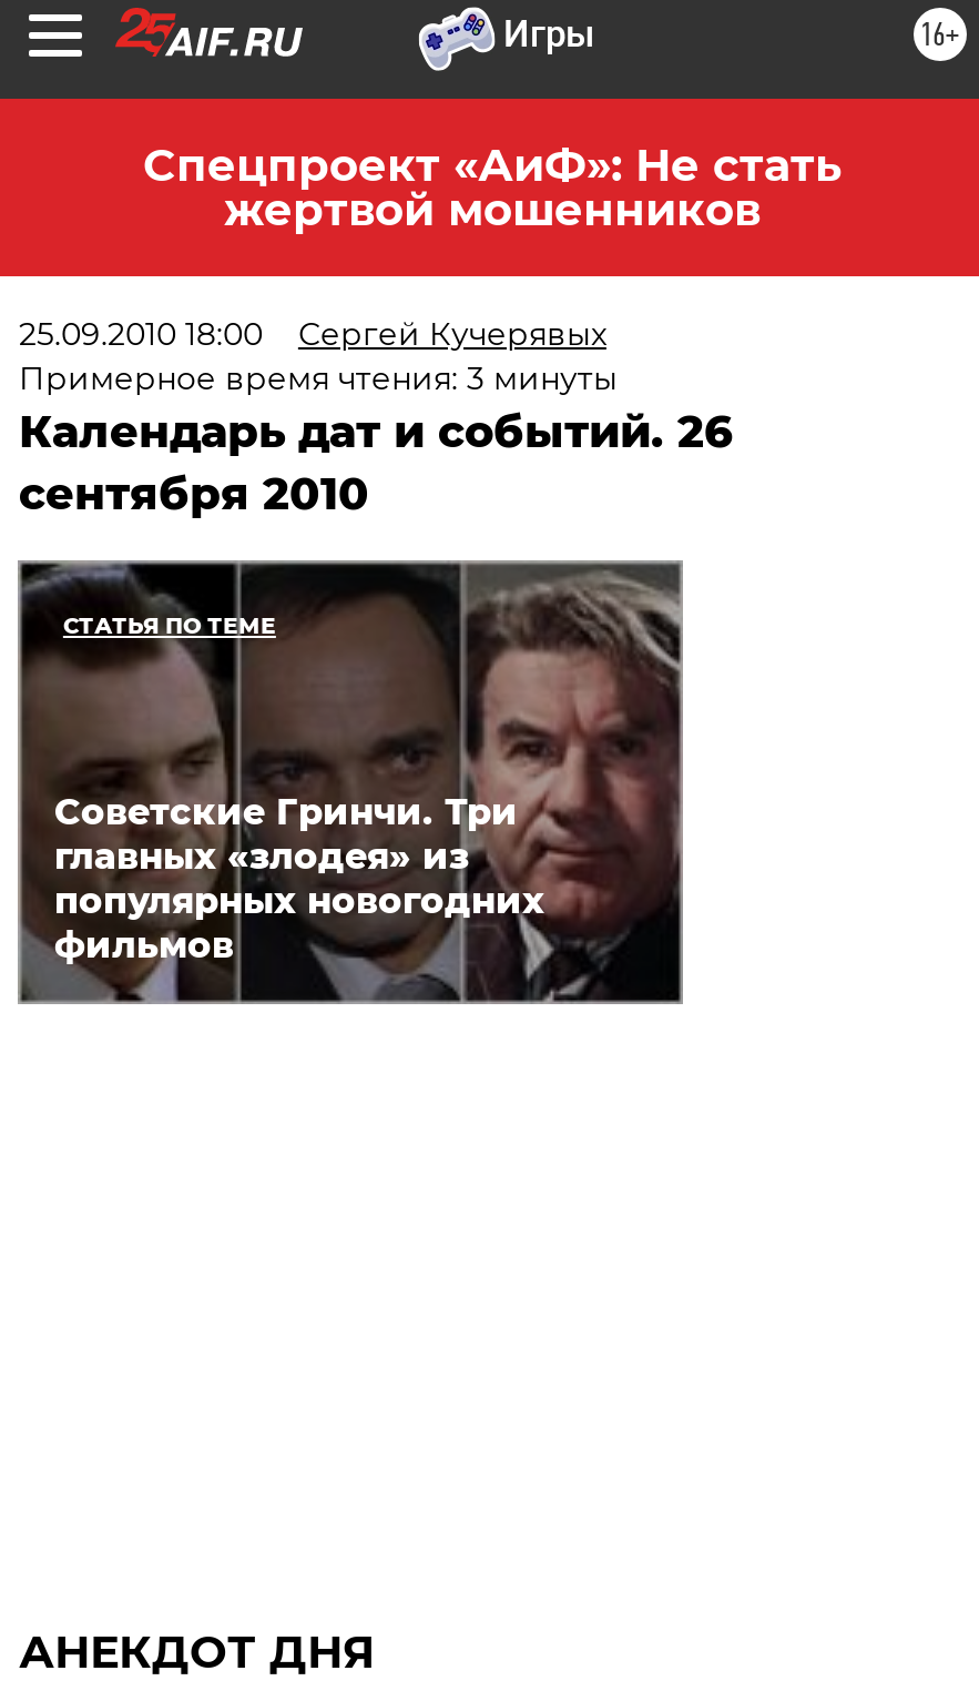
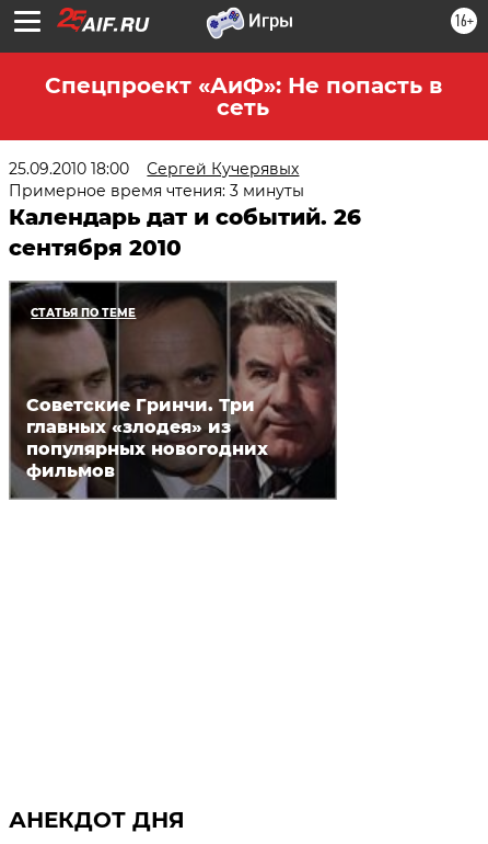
[143,139,842,236] Спецпроект «АиФ»: Не стать | жертвой мошенников -> [44,72,441,121] Спецпроект «АиФ»: Не попасть в | сеть

